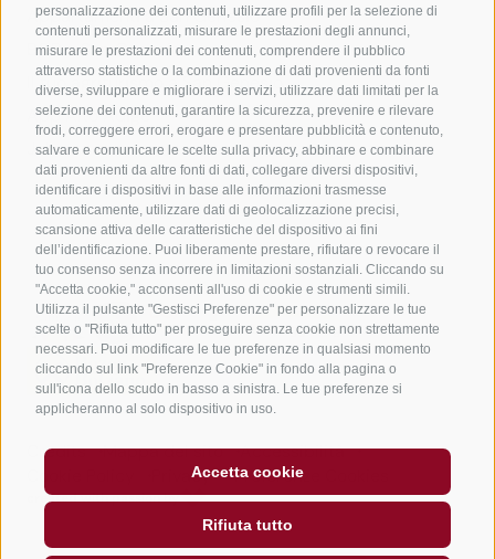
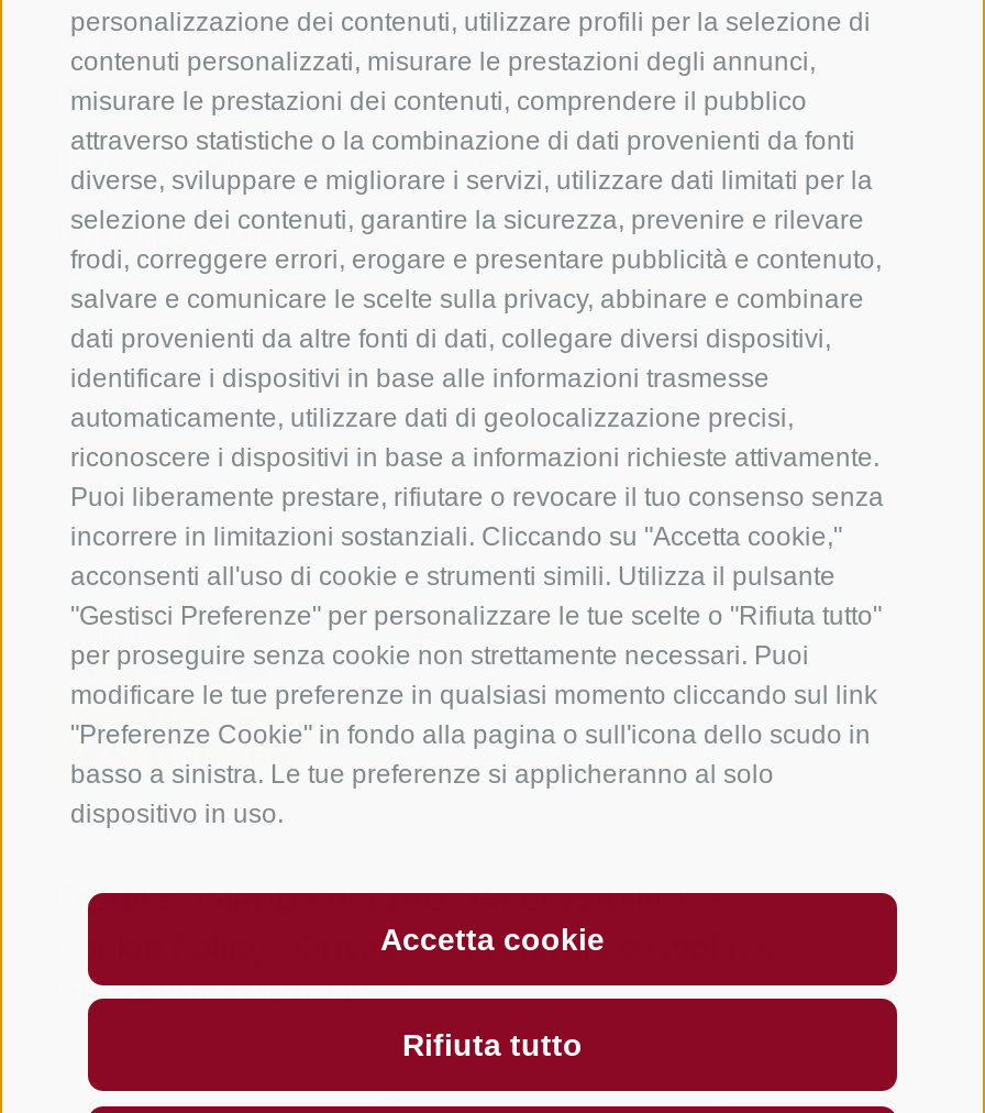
[35,222,444,416] scansione attiva delle caratteristiche del dispositivo ai fini | dell’identificazione. Puoi liberamente prestare, rifiutare o revocare il | tuo consenso senza incorrere in limitazioni sostanziali. Cliccando su | "Accetta cookie," acconsenti all'uso di cookie e strumenti simili. | Utilizza il pulsante "Gestisci Preferenze" per personalizzare le tue | scelte o "Rifiuta tutto" per proseguire senza cookie non strettamente | necessari. Puoi modificare le tue preferenze in qualsiasi momento | cliccando sul link "Preferenze Cookie" in fondo alla pagina o | sull'icona dello scudo in basso a sinistra. Le tue preferenze si | applicheranno al solo dispositivo in uso. -> [70,442,884,829] riconoscere i dispositivi in base a informazioni richieste attivamente. | Puoi liberamente prestare, rifiutare o revocare il tuo consenso senza | incorrere in limitazioni sostanziali. Cliccando su "Accetta cookie," | acconsenti all'uso di cookie e strumenti simili. Utilizza il pulsante | "Gestisci Preferenze" per personalizzare le tue scelte o "Rifiuta tutto" | per proseguire senza cookie non strettamente necessari. Puoi | modificare le tue preferenze in qualsiasi momento cliccando sul link | "Preferenze Cookie" in fondo alla pagina o sull'icona dello scudo in | basso a sinistra. Le tue preferenze si applicheranno al solo | dispositivo in uso.

